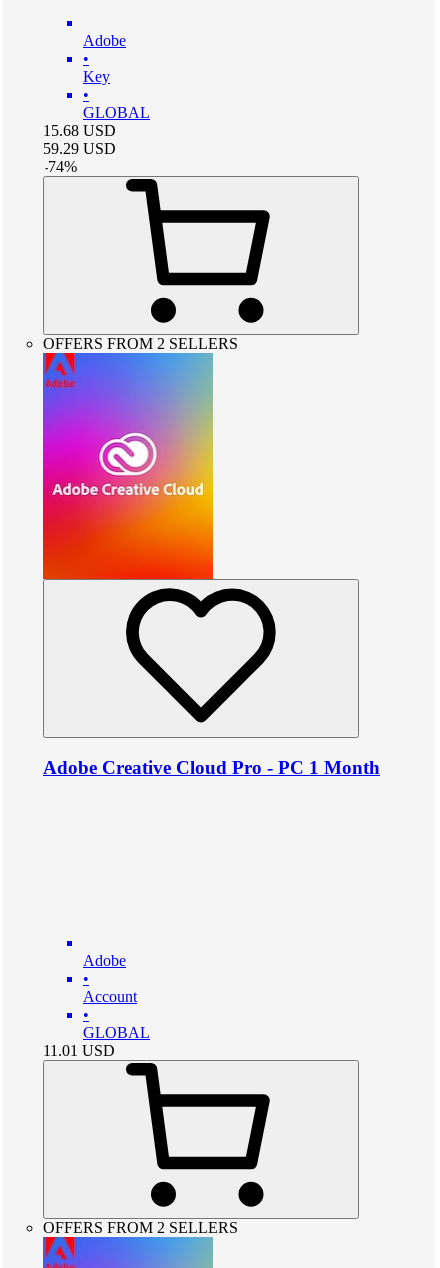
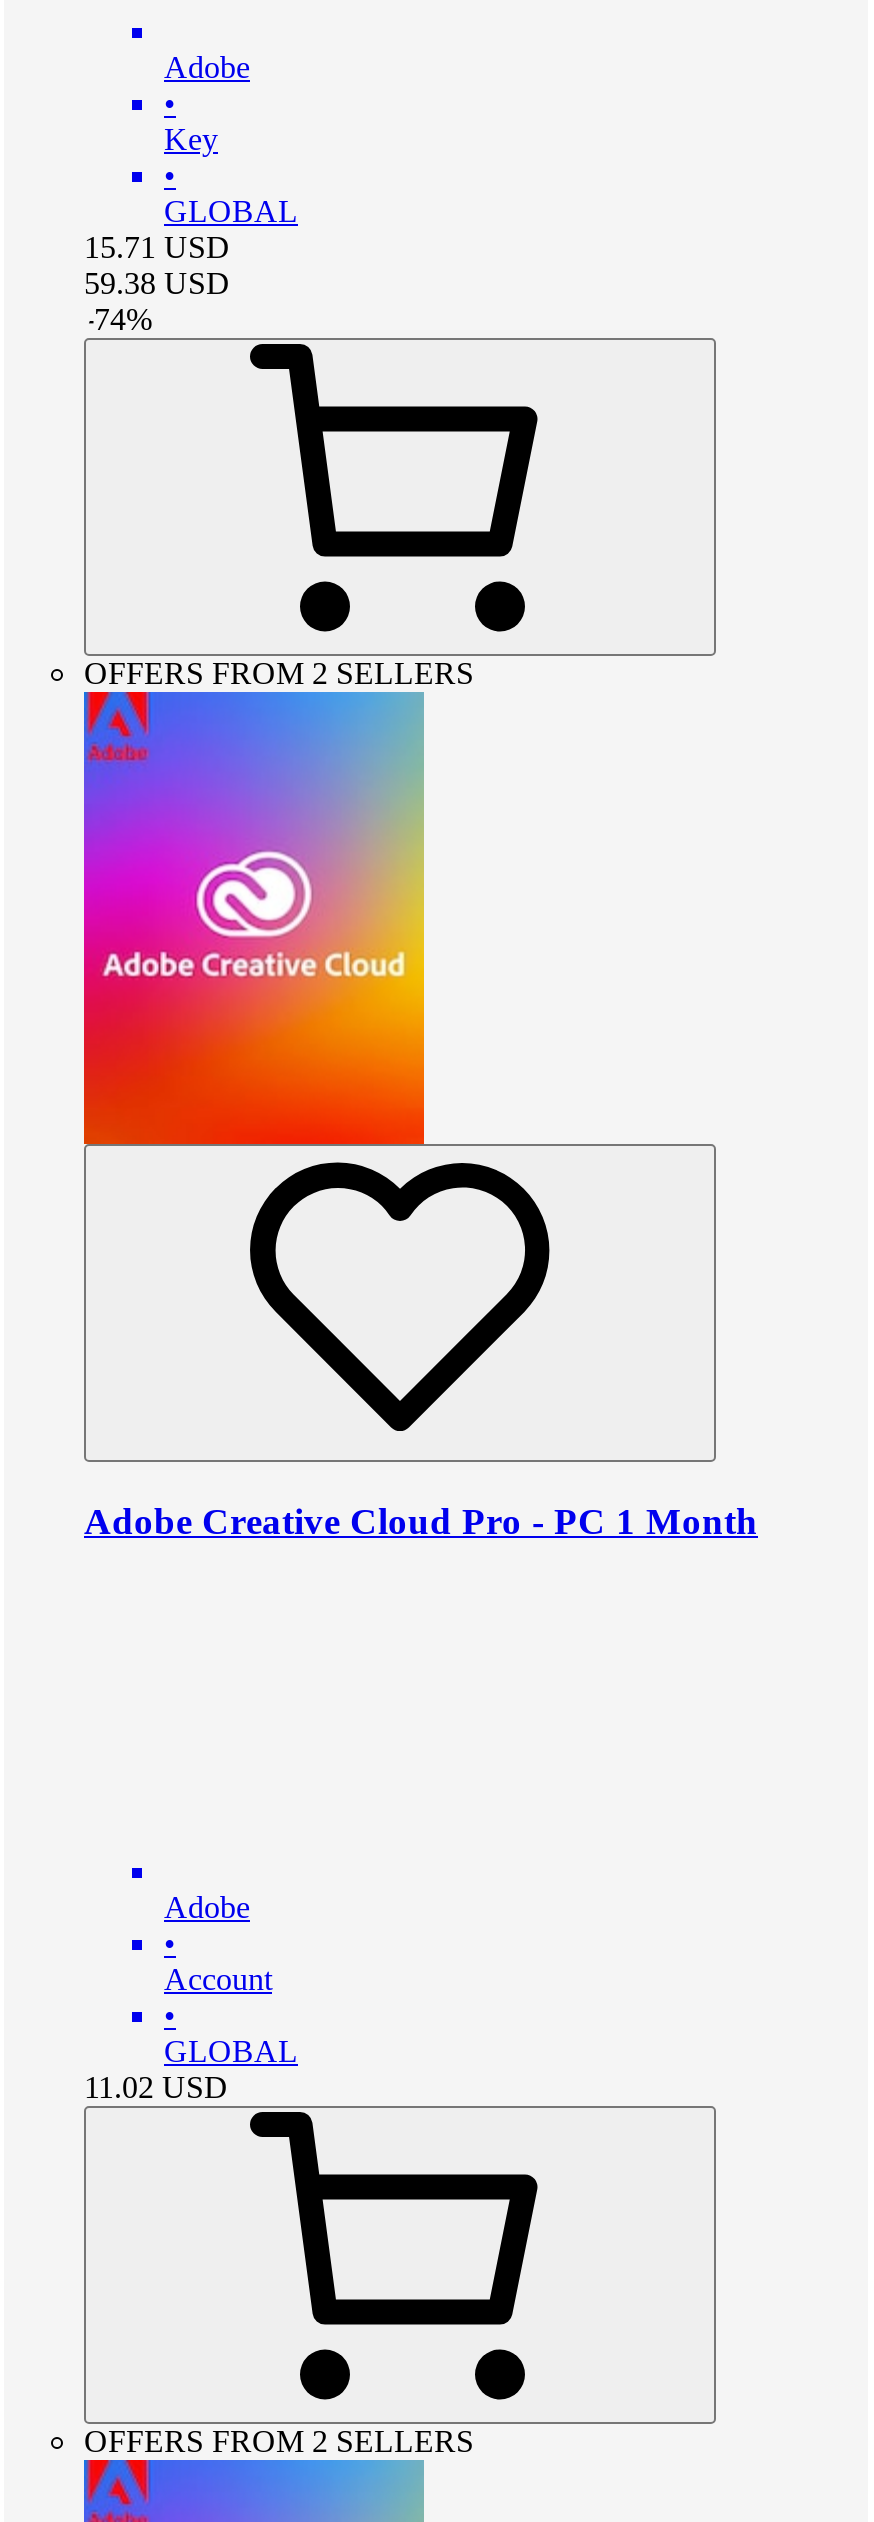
[43,122,116,139] 15.68 USD -> [84,230,230,264] 15.71 USD
[43,140,116,157] 59.29 USD -> [84,266,230,300] 59.38 USD
[43,1042,115,1059] 11.01 USD -> [84,2069,228,2103] 11.02 USD

